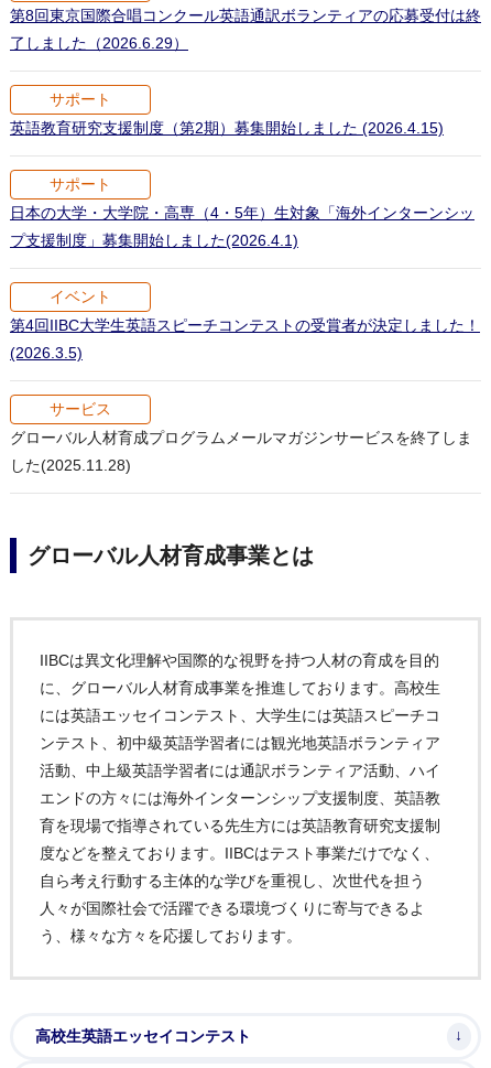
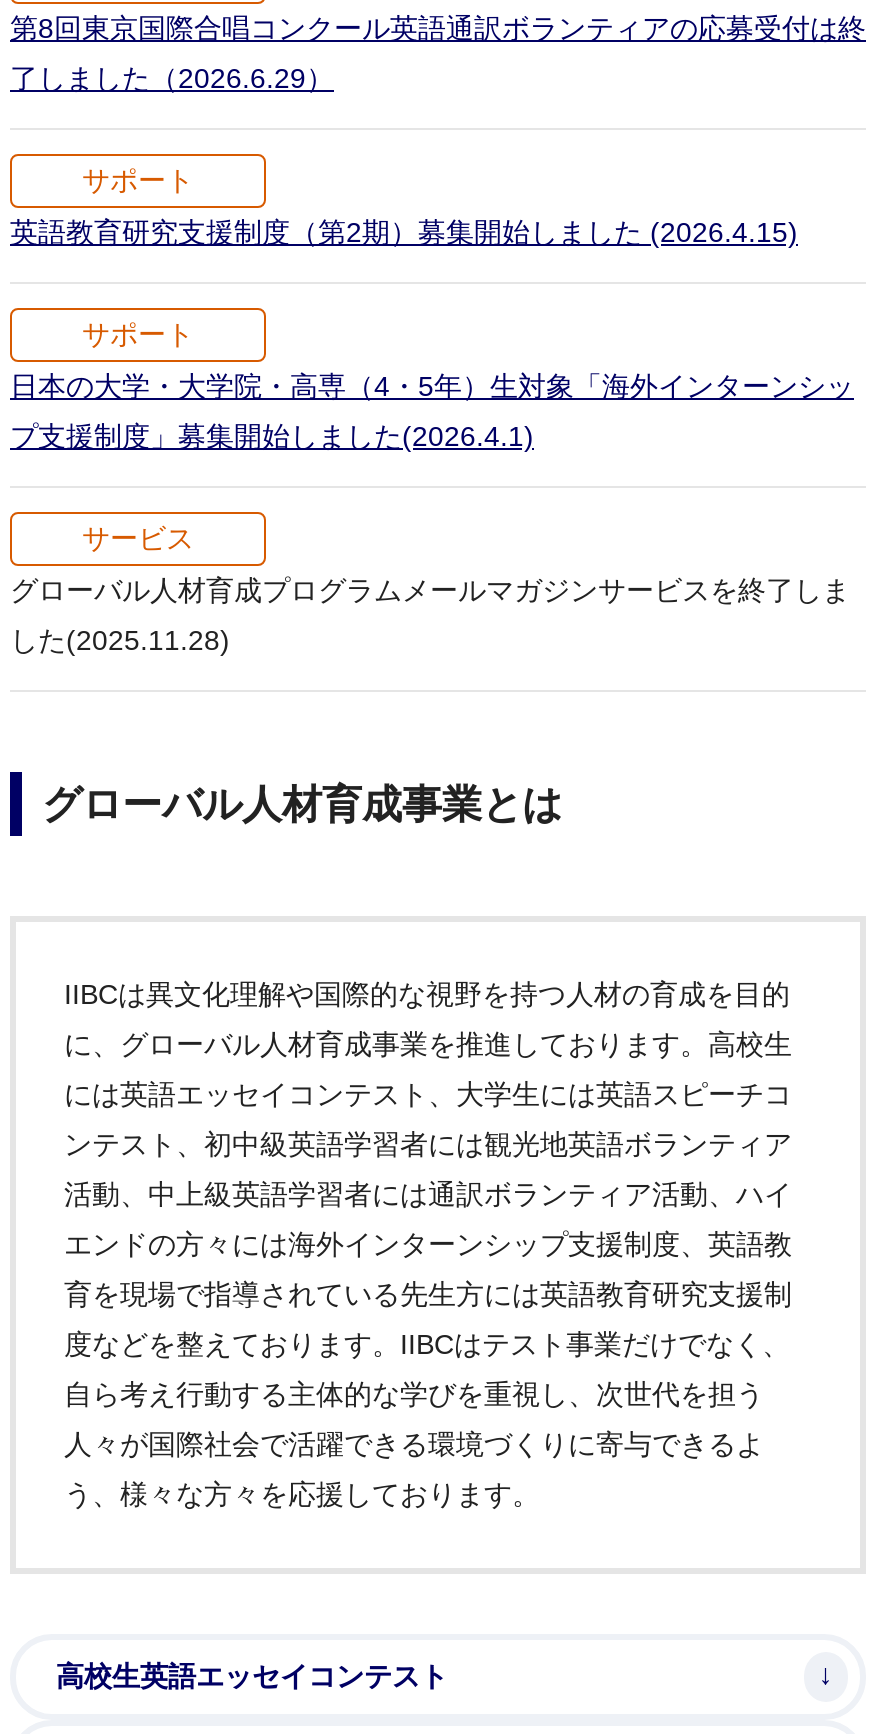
[10,287,480,361] イベント | 第4回IIBC大学生英語スピーチコンテストの受賞者が決定しました！ | (2026.3.5) -> none

